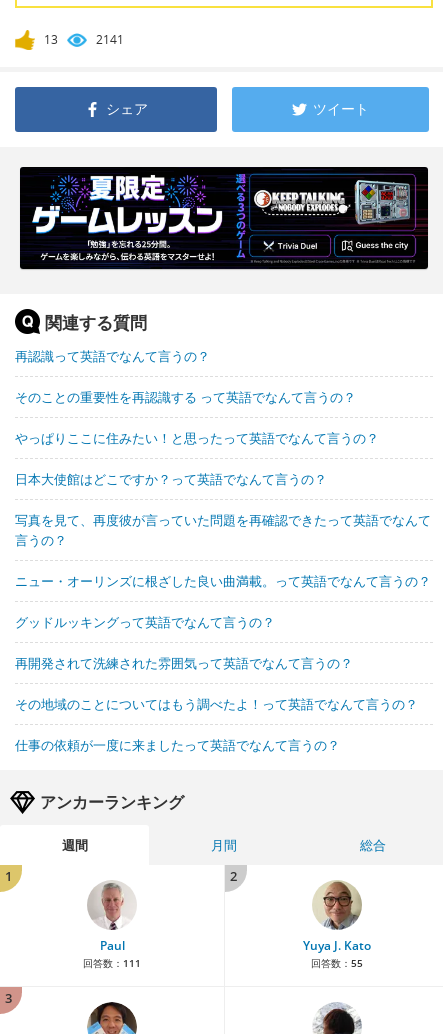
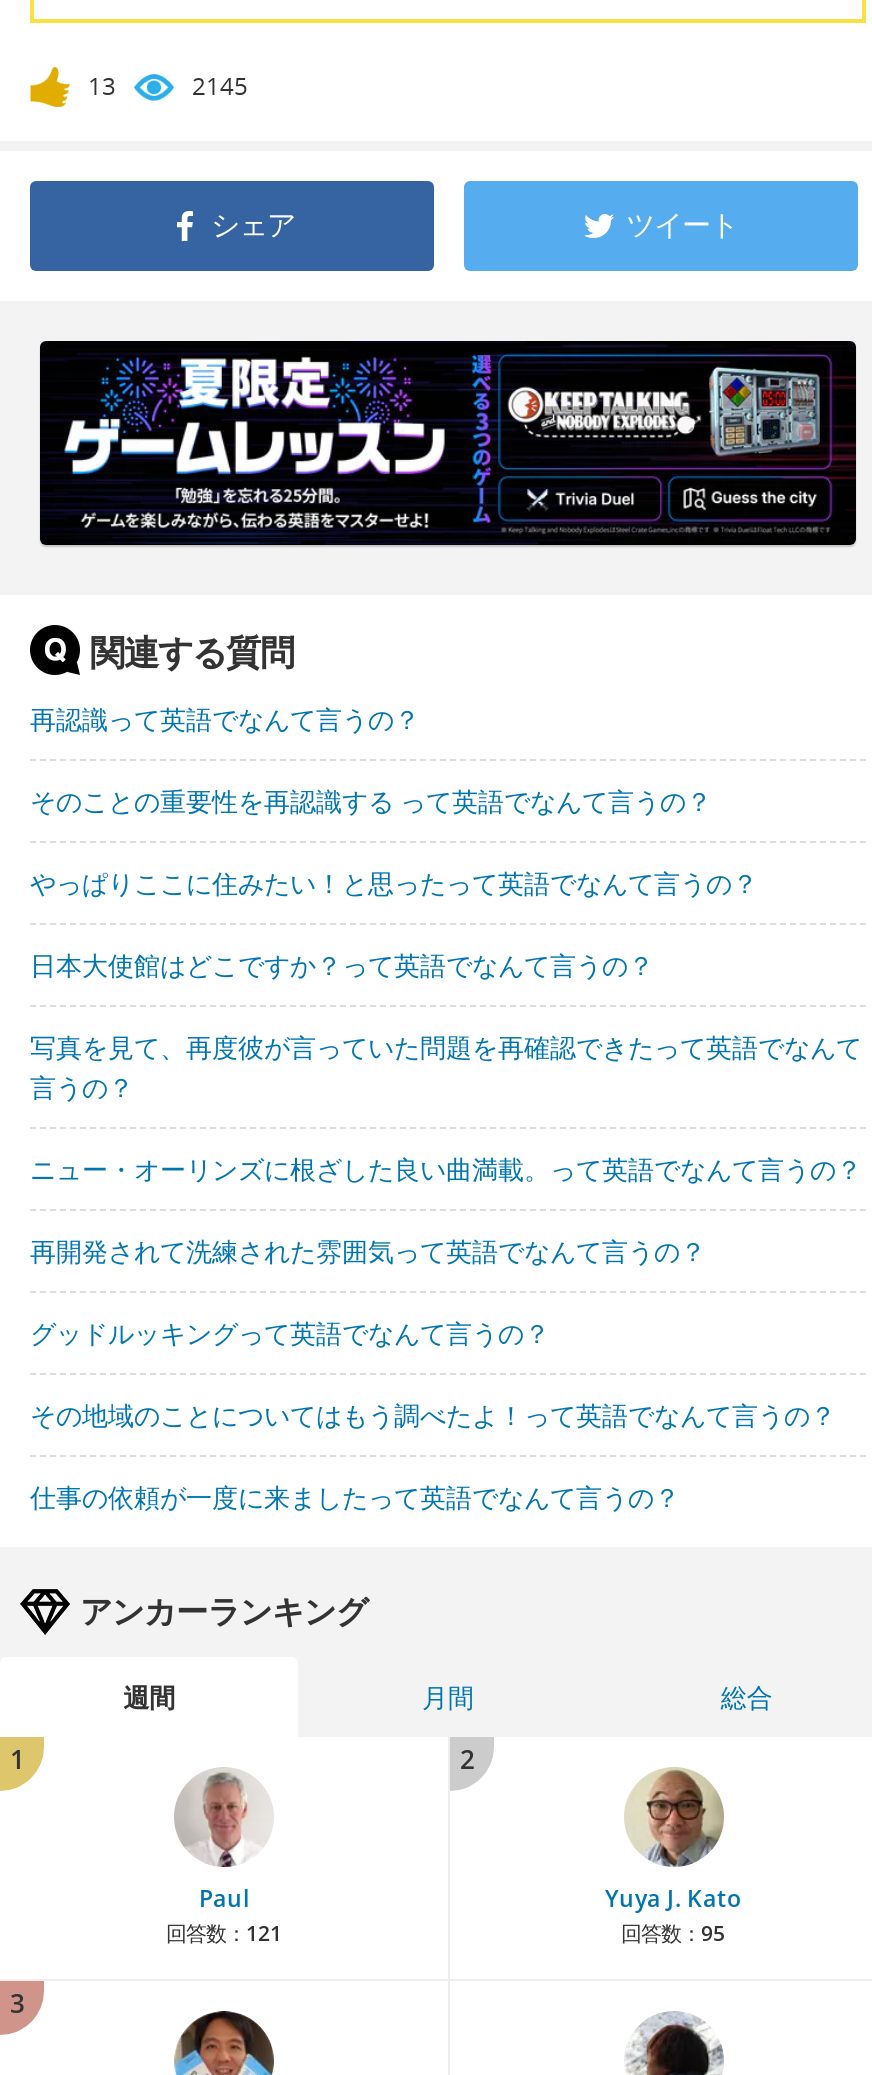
[96,31,124,48] 2141 -> [192,70,248,104] 2145
moved [15,613,275,631] -> [30,1316,550,1352]: グッドルッキングって英語でなんて言うの？
moved [15,654,353,672] -> [30,1234,706,1270]: 再開発されて洗練された雰囲気って英語でなんて言うの？
[83,956,141,970] 回答数：111 -> [166,1920,282,1948] 回答数：121
[310,956,362,970] 回答数：55 -> [621,1920,725,1948] 回答数：95

